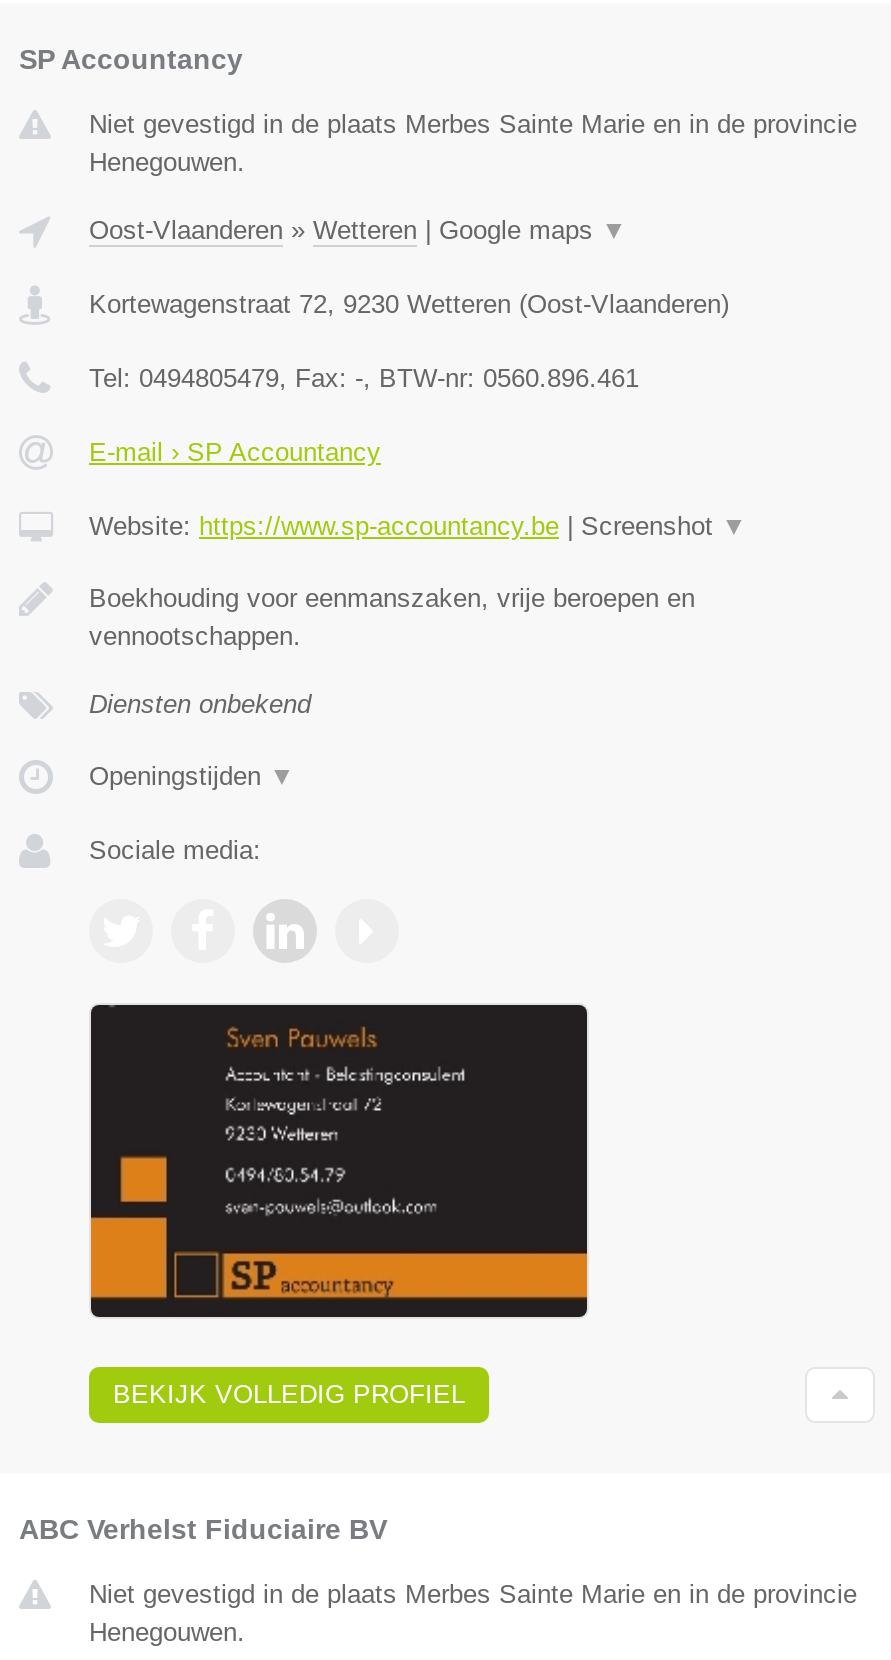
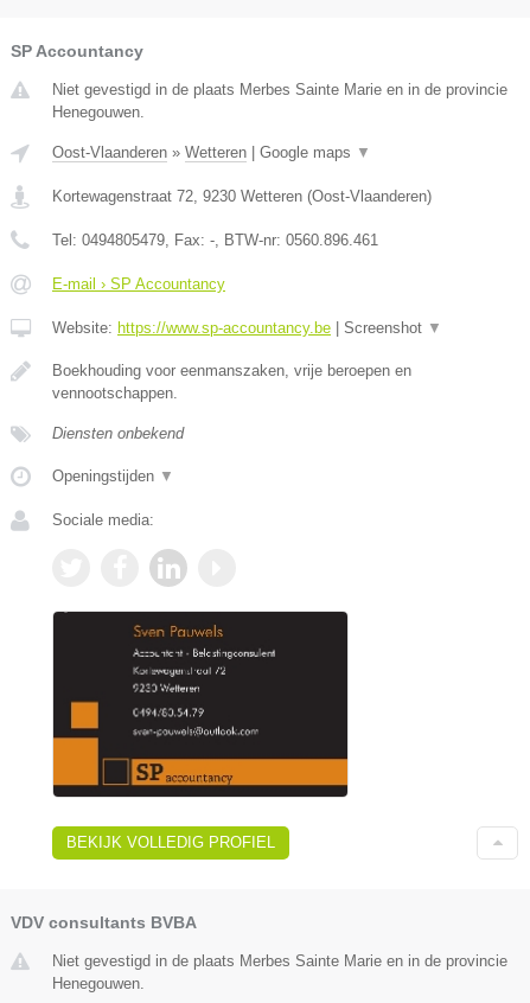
[19,1512,387,1544] ABC Verhelst Fiduciaire BV -> [11,912,197,931] VDV consultants BVBA

